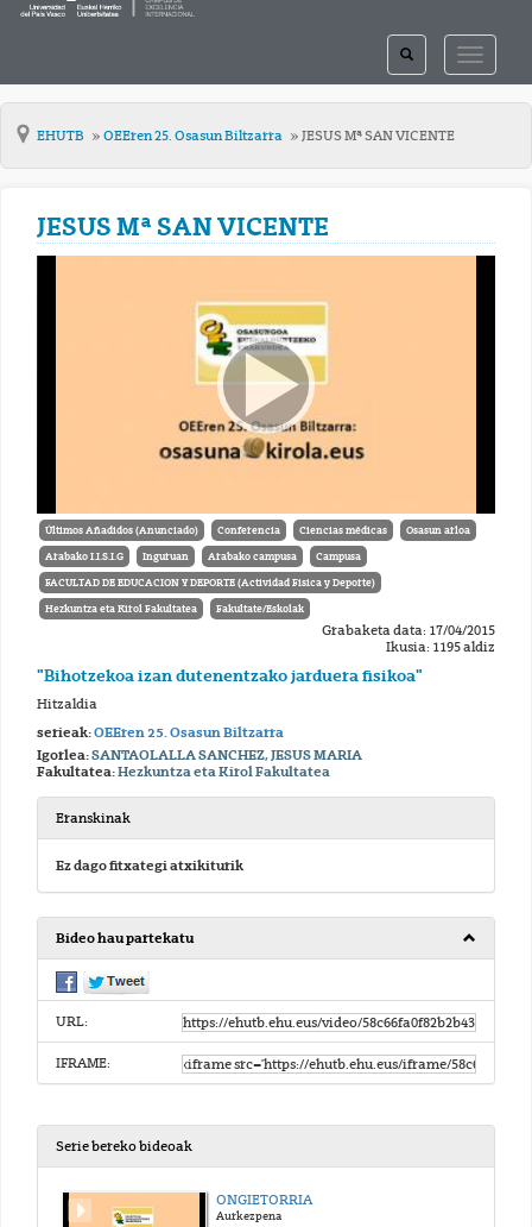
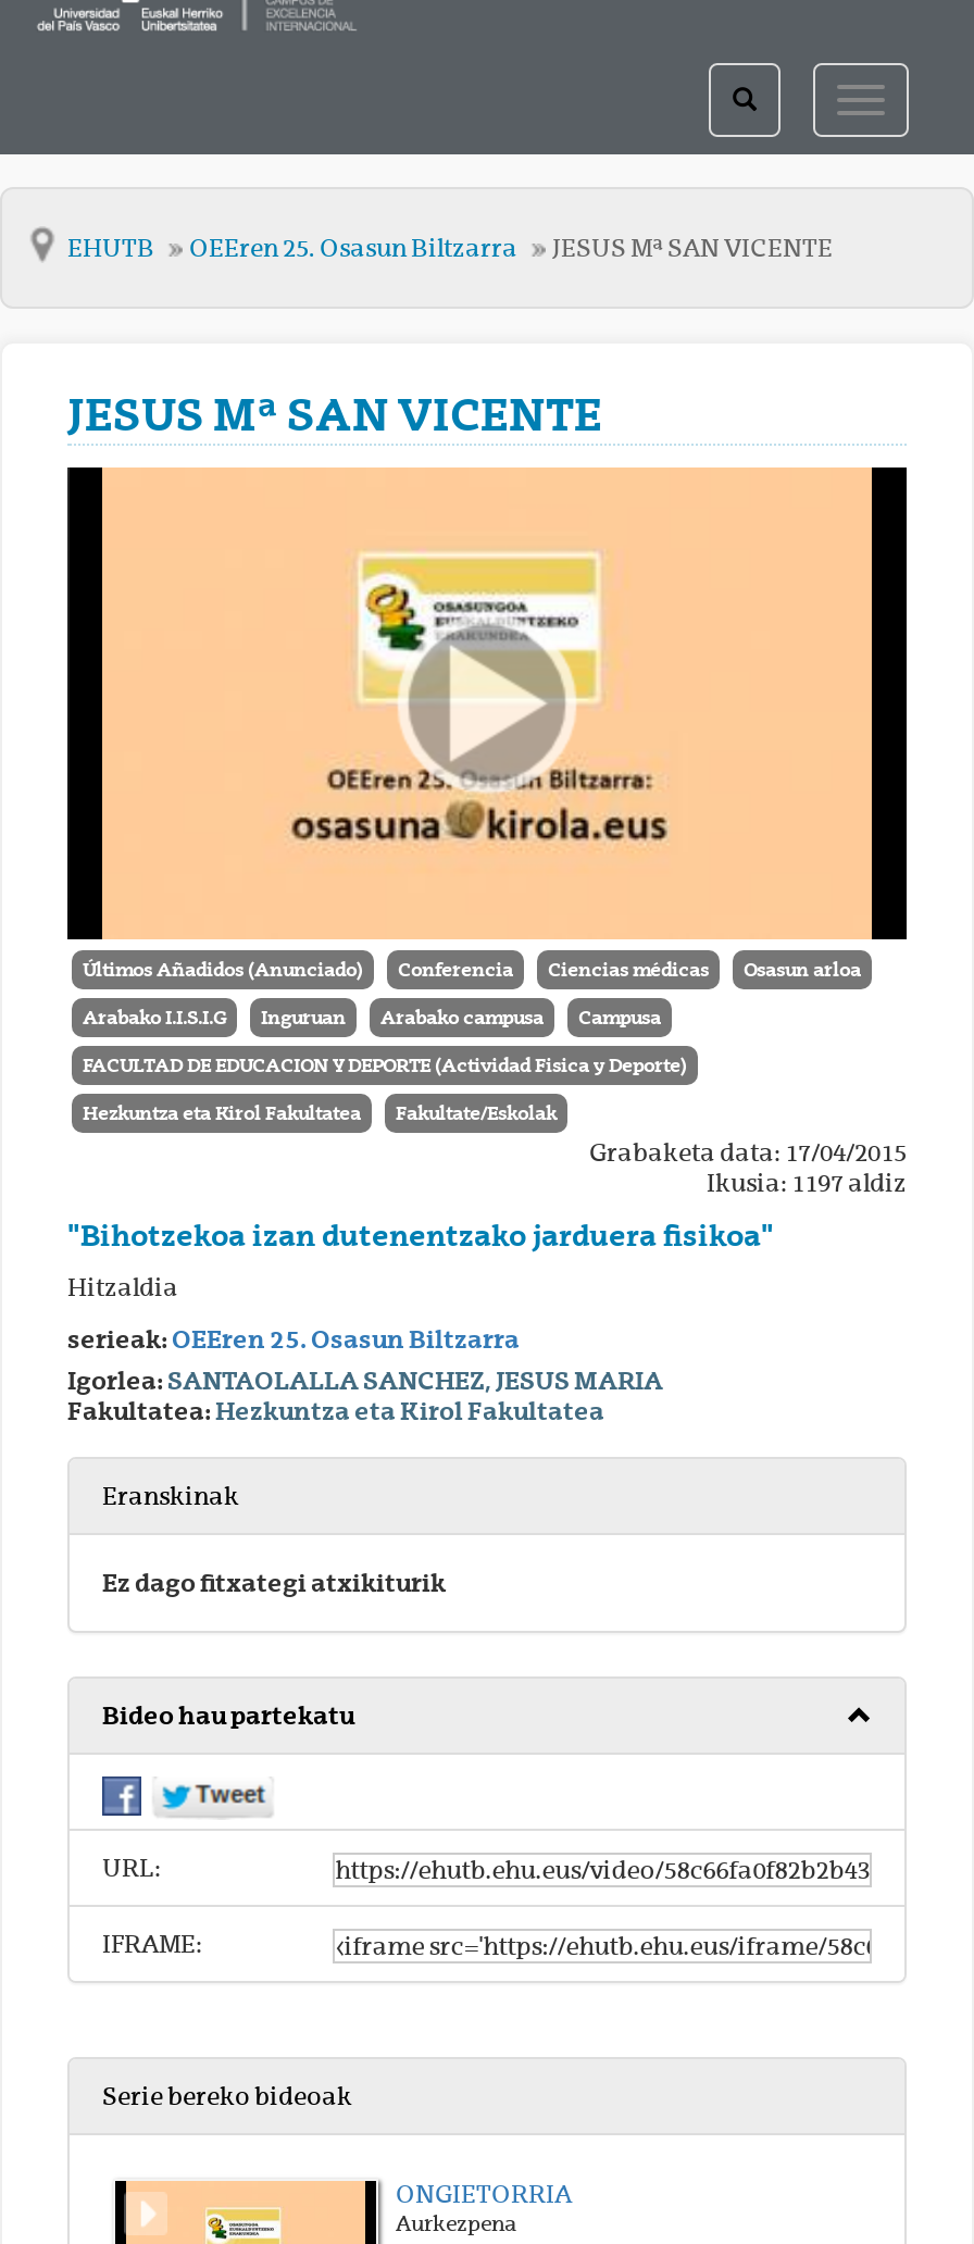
[386,639,495,655] Ikusia: 1195 aldiz -> [707,1168,907,1198] Ikusia: 1197 aldiz

